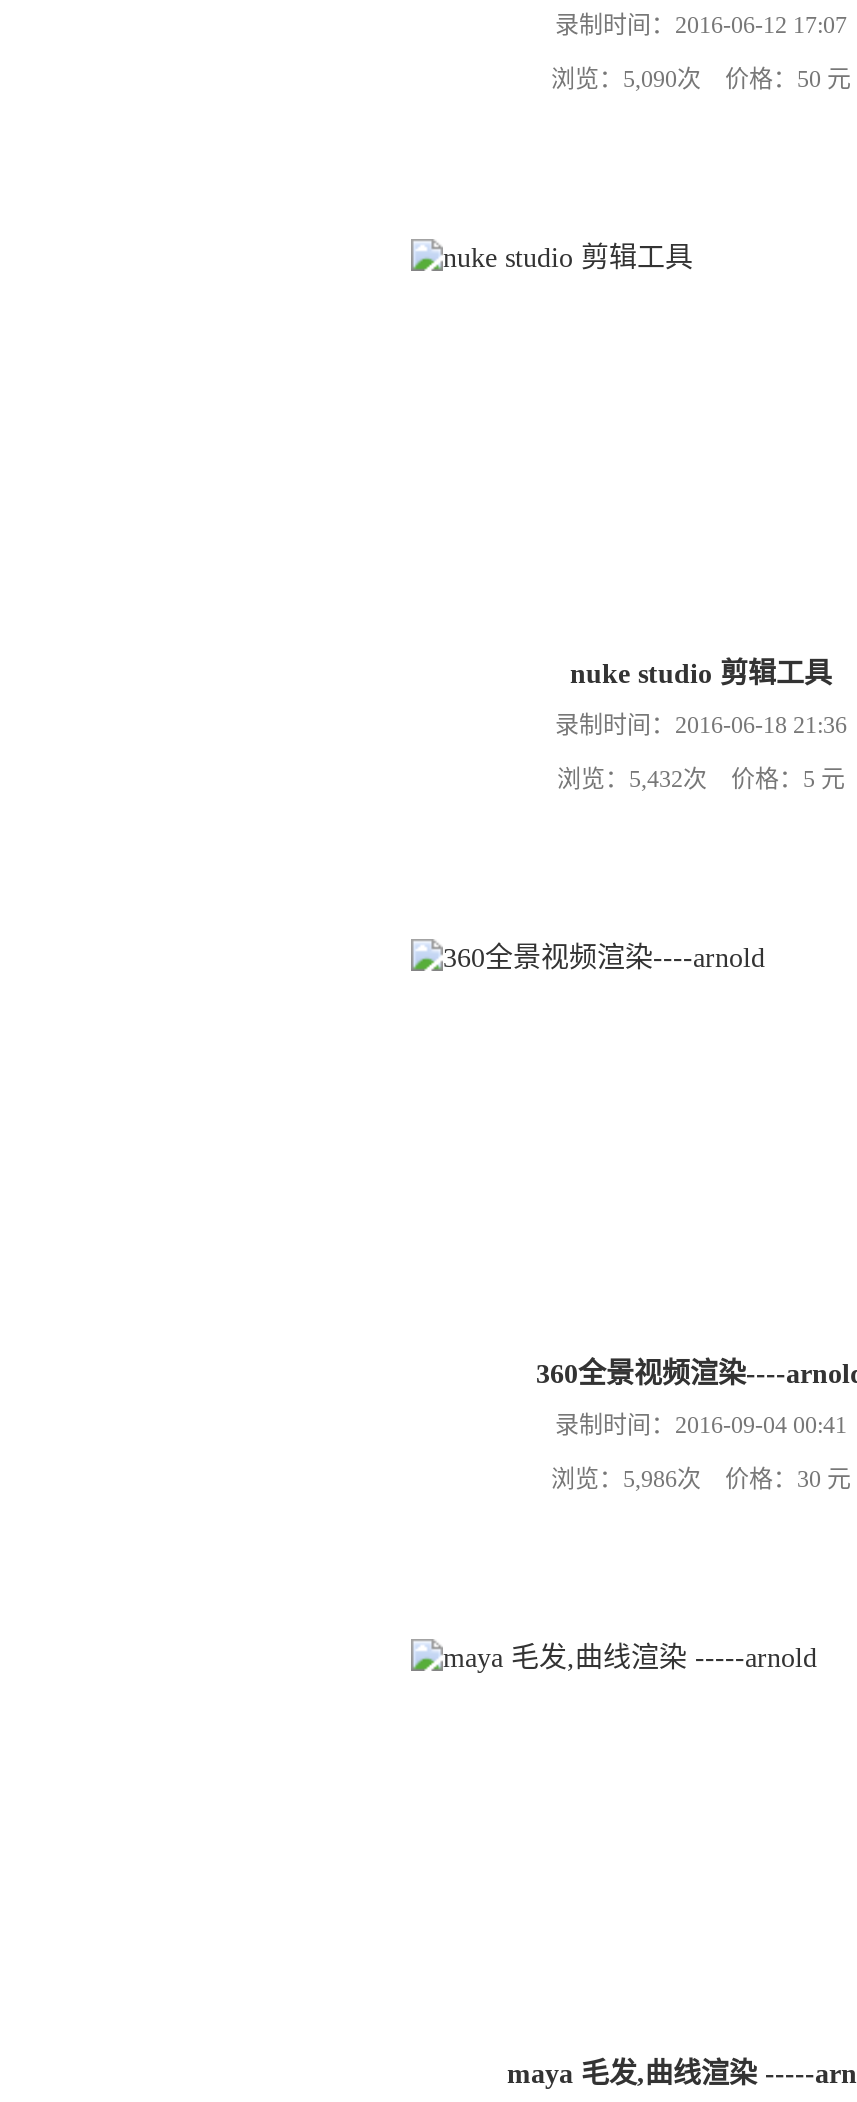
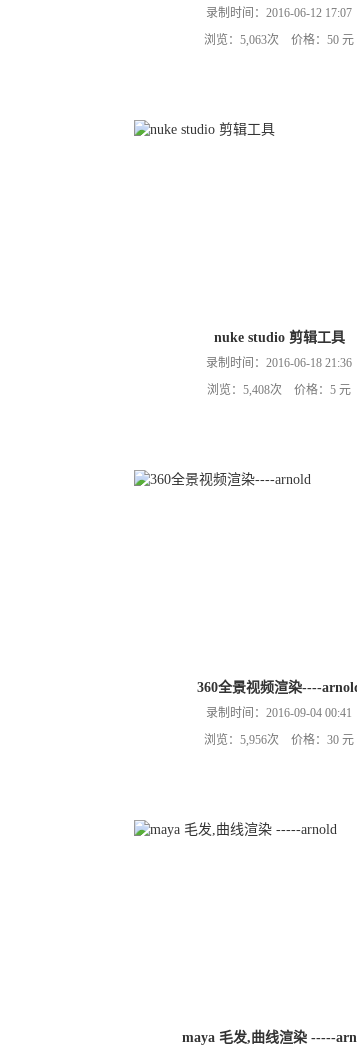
[551,65,851,93] 浏览：5,090次 价格：50 元 -> [204,33,354,47] 浏览：5,063次 价格：50 元
[557,765,845,793] 浏览：5,432次 价格：5 元 -> [207,383,351,397] 浏览：5,408次 价格：5 元
[551,1465,851,1493] 浏览：5,986次 价格：30 元 -> [204,733,354,747] 浏览：5,956次 价格：30 元

